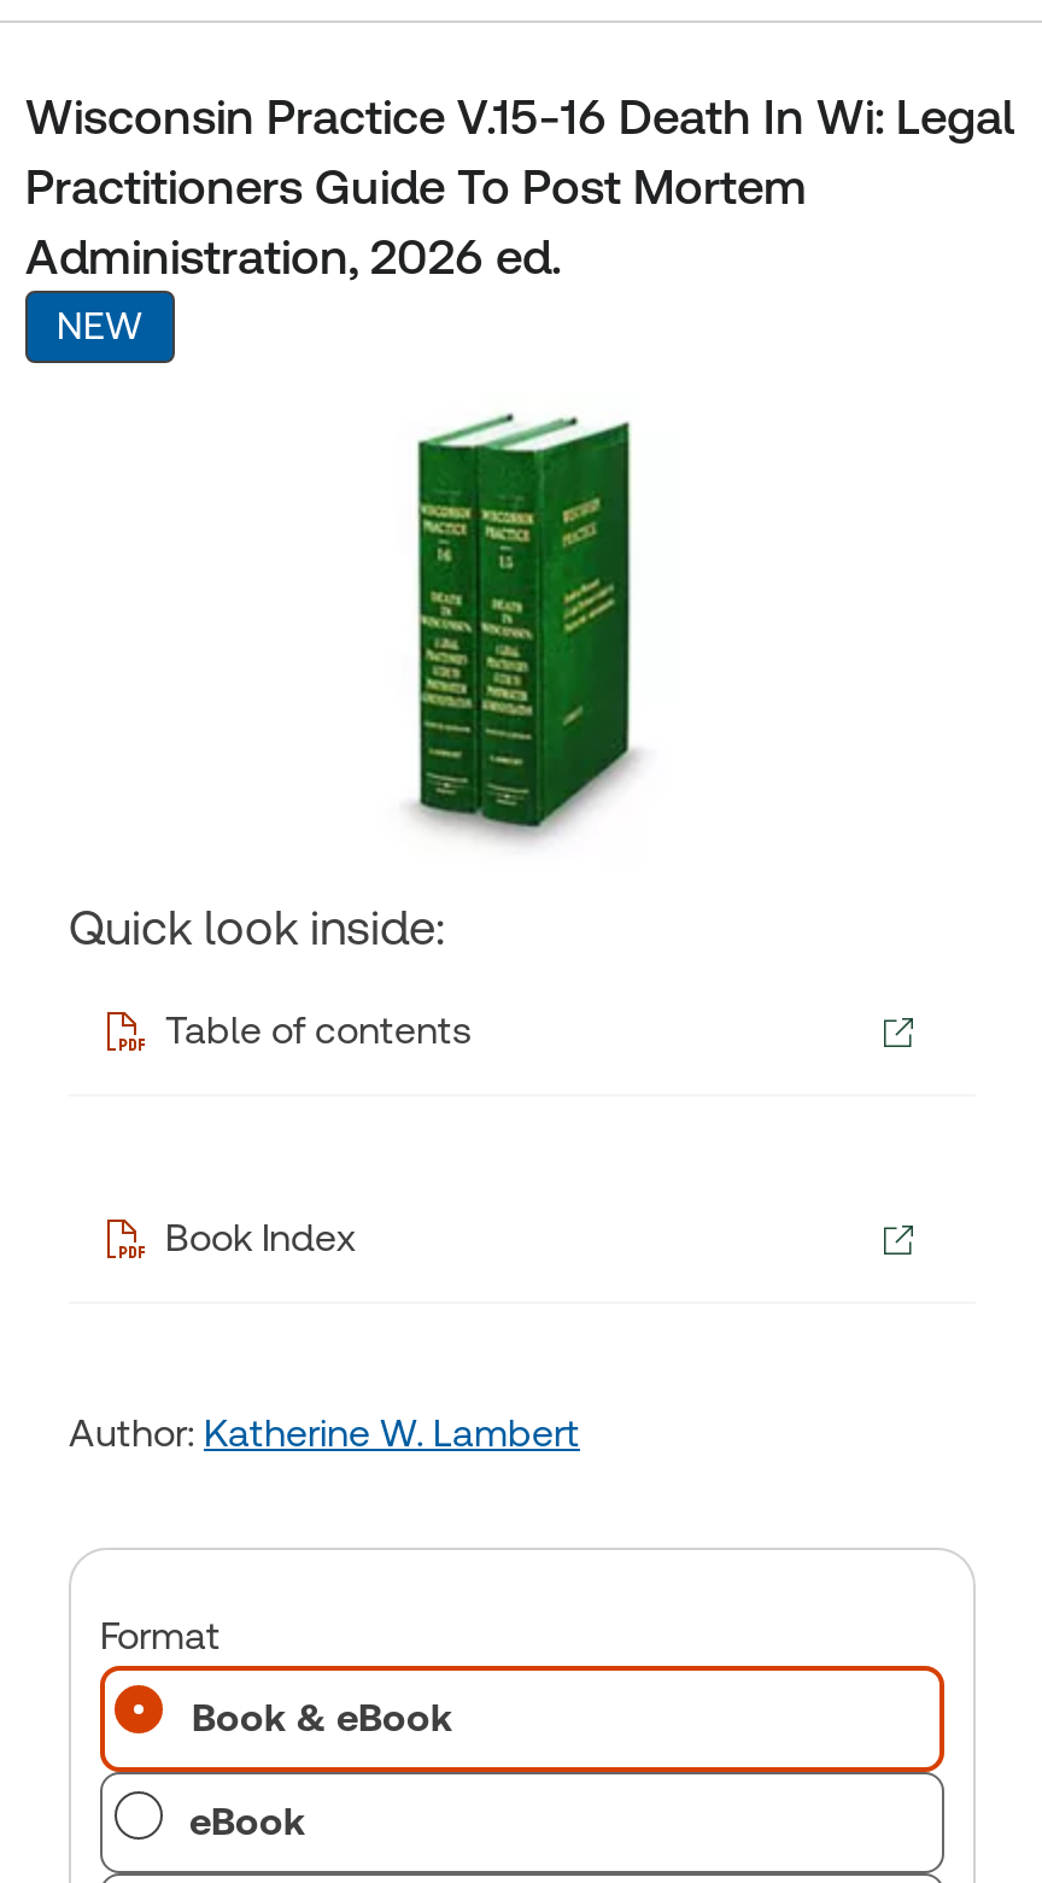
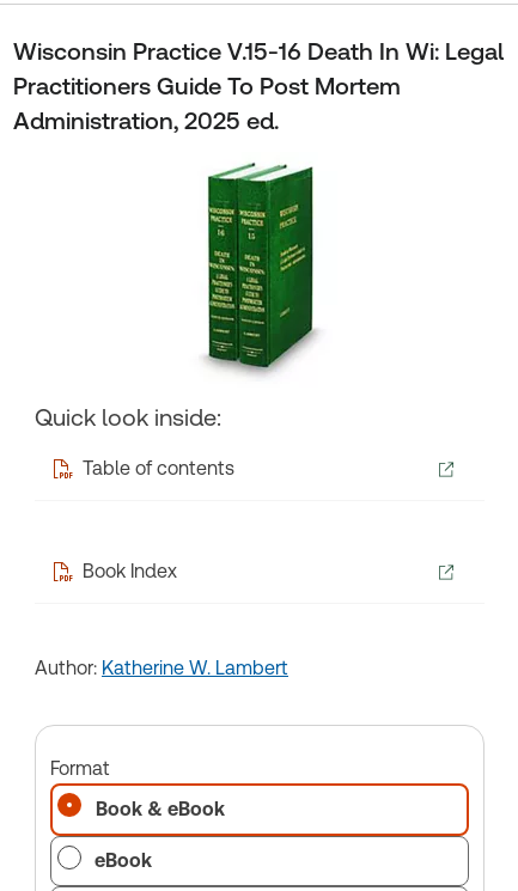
[25,228,561,349] Administration, 2026 ed. | NEW -> [13,106,279,135] Administration, 2025 ed.

